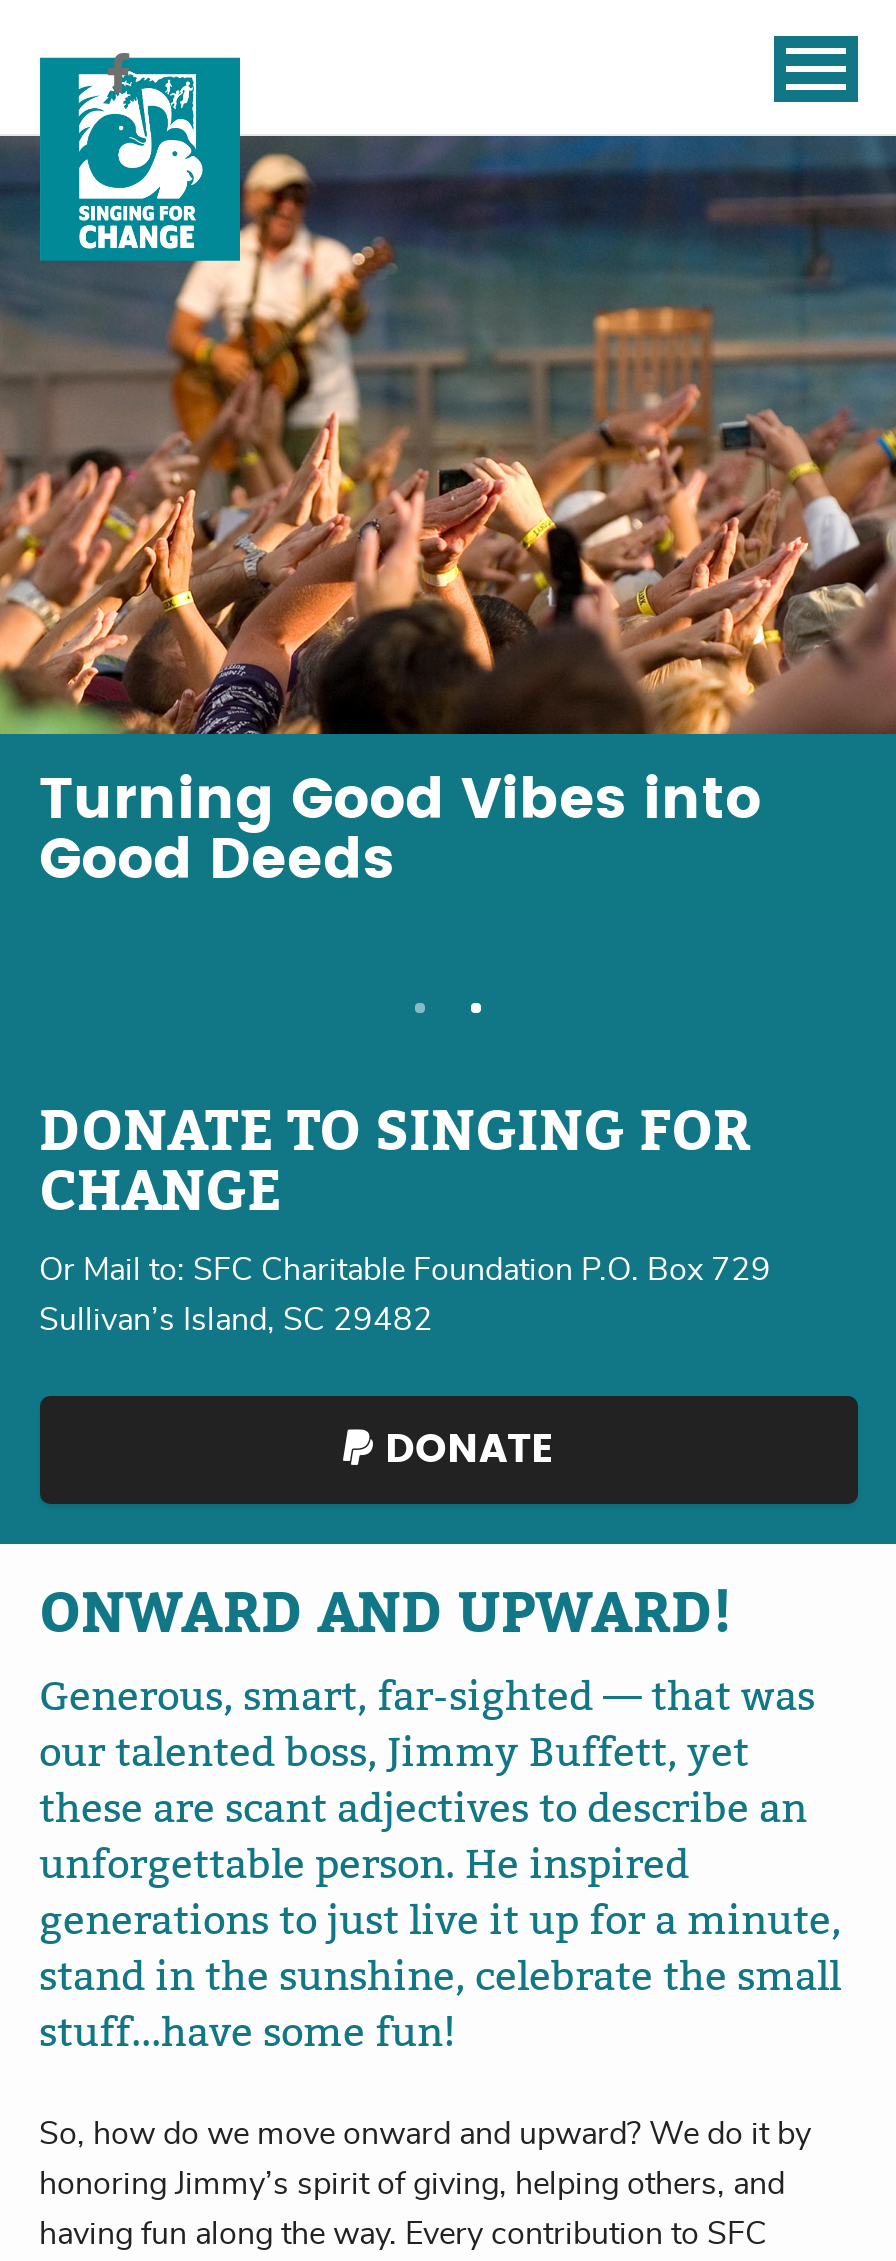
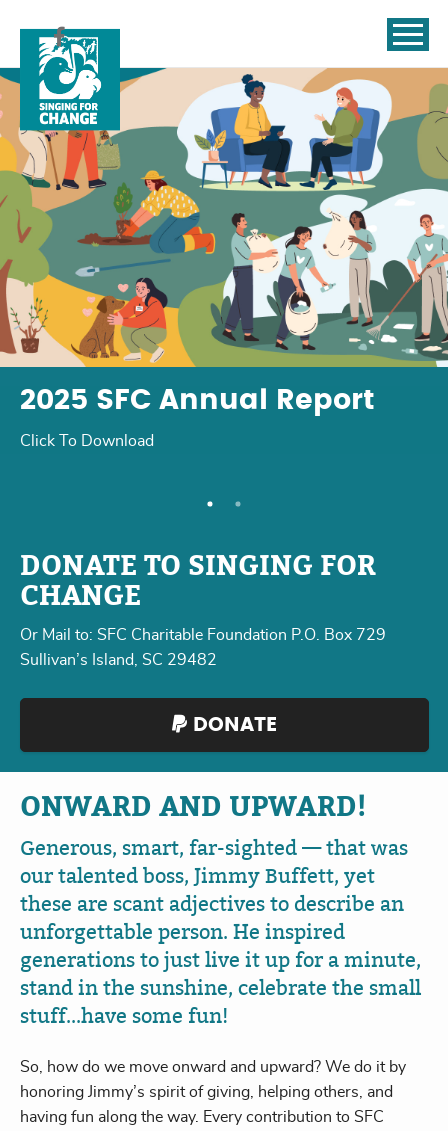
[6,134,890,890] [image] | Turning Good Vibes into | Good Deeds -> [3,67,445,449] [image] | 2025 SFC Annual Report | Click To Download

